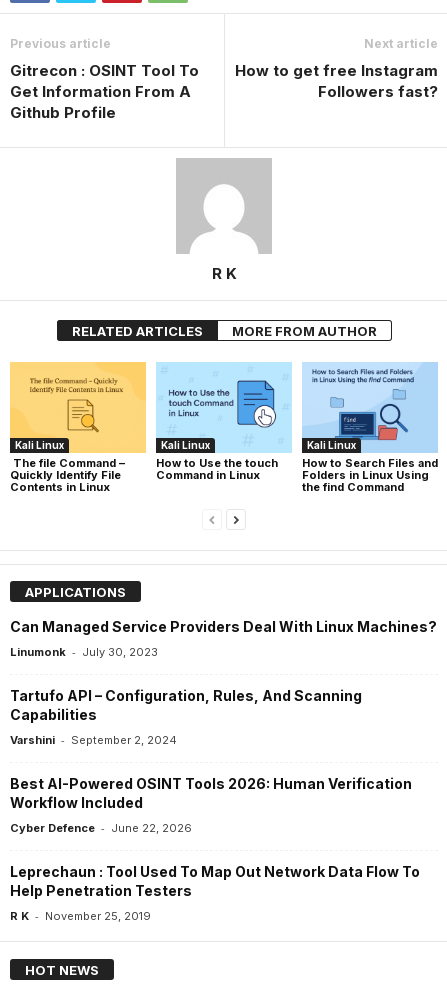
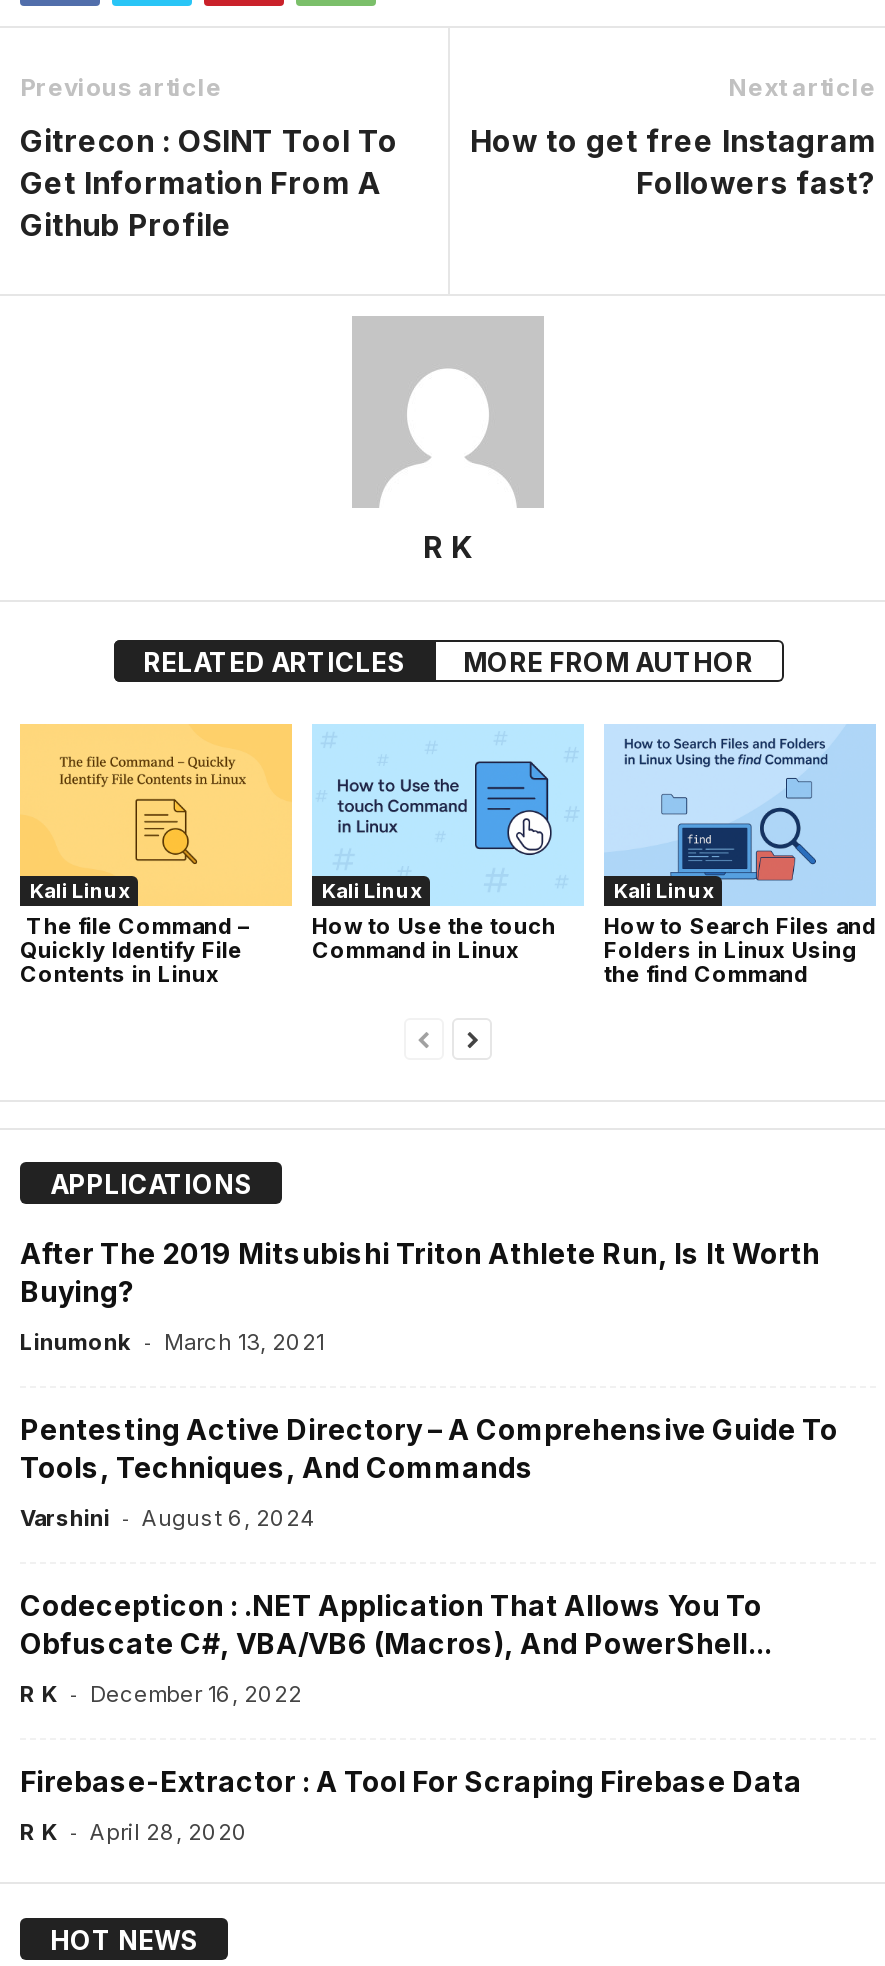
[10,618,437,635] Can Managed Service Providers Deal With Linux Machines? -> [20,1236,820,1308] After The 2019 Mitsubishi Triton Athlete Run, Is It Worth | Buying?
[10,644,158,659] Linumonk - July 30, 2023 -> [20,1326,324,1356] Linumonk - March 13, 2021
[10,687,362,723] Tartufo API – Configuration, Rules, And Scanning | Capabilities -> [20,1412,838,1484] Pentesting Active Directory – A Comprehensive Guide To | Tools, Techniques, And Commands
[10,732,177,747] Varshini - September 2, 2024 -> [20,1502,316,1532] Varshini - August 6, 2024
[10,775,412,811] Best AI-Powered OSINT Tools 2026: Human Verification | Workflow Included -> [20,1588,772,1660] Codecepticon : .NET Application That Allows You To | Obfuscate C#, VBA/VB6 (Macros), And PowerShell...
[10,820,192,835] Cyber Defence - June 22, 2026 -> [20,1678,302,1708] R K - December 16, 2022
[10,863,420,899] Leprechaun : Tool Used To Map Out Network Data Flow To | Help Penetration Testers -> [20,1764,802,1798] Firebase-Extractor : A Tool For Scraping Firebase Data
[10,908,151,923] R K - November 25, 2019 -> [20,1816,248,1846] R K - April 28, 2020

